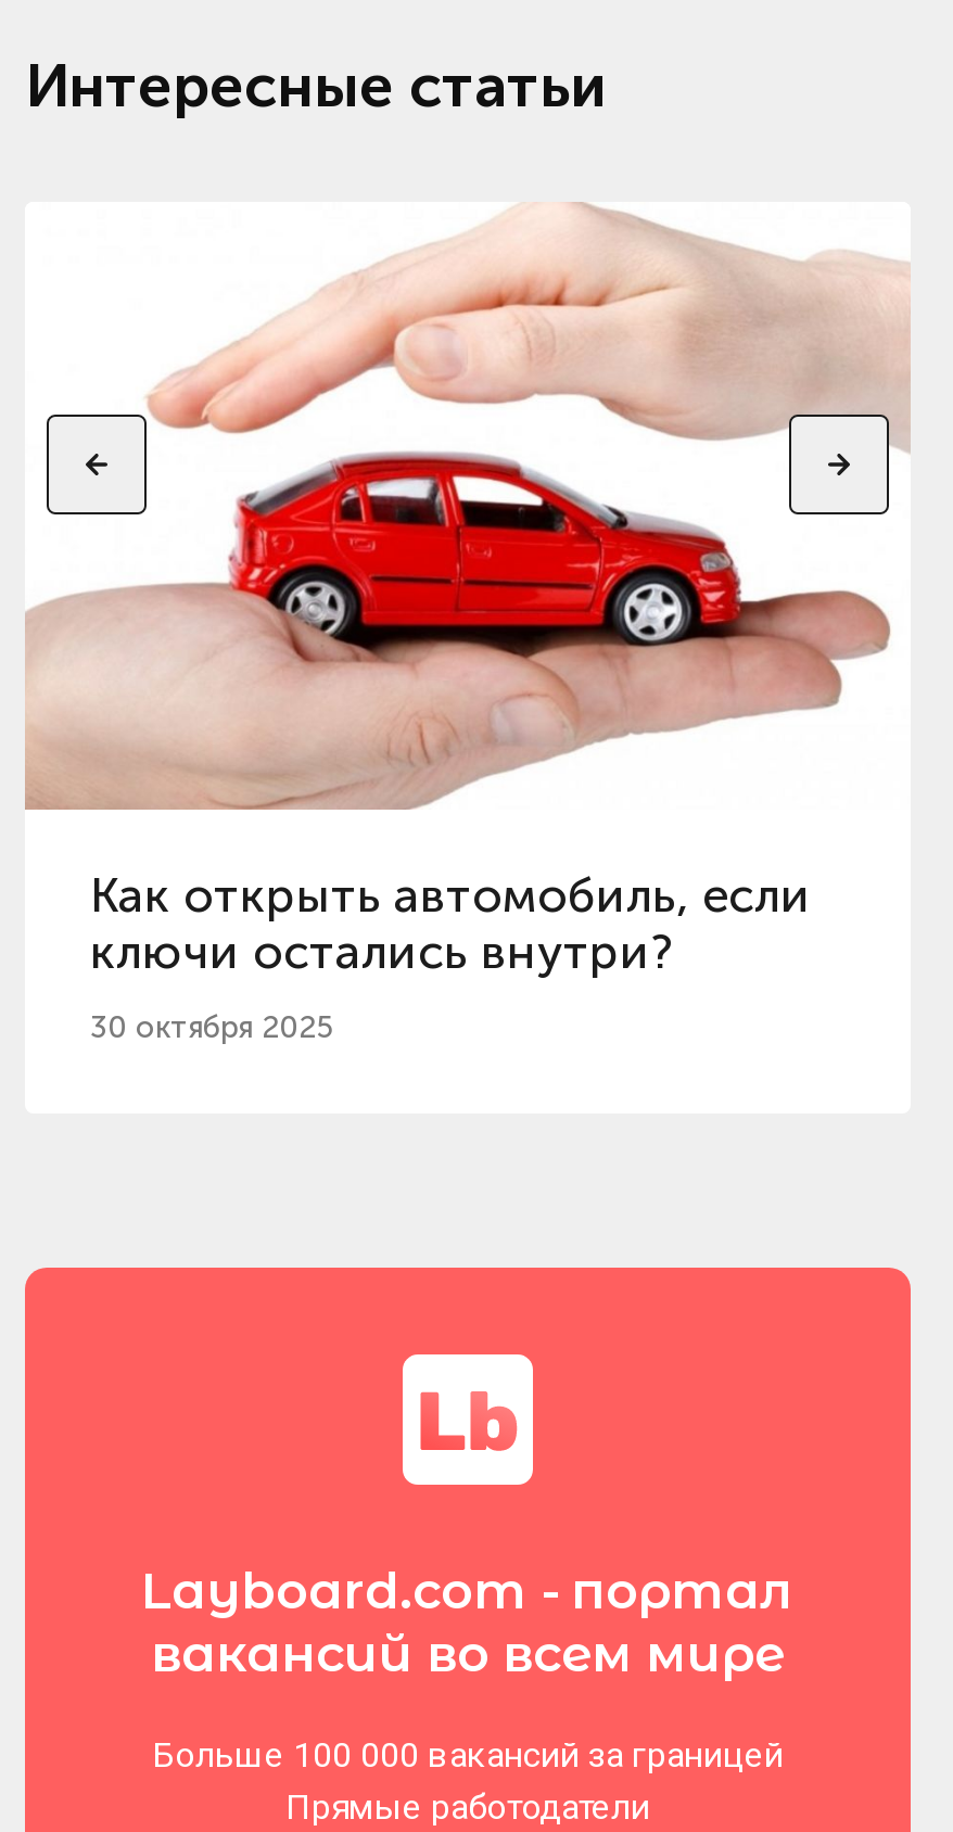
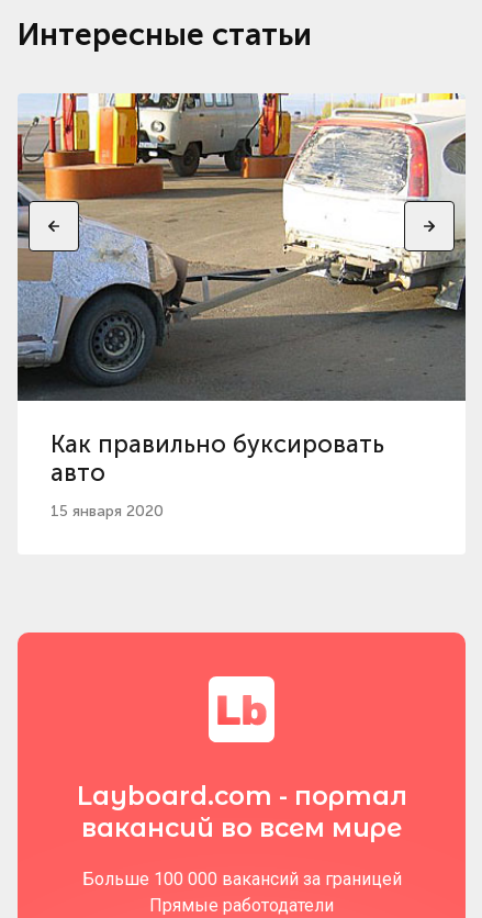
[25,202,911,980] [image] | Как открыть автомобиль, если | ключи остались внутри? -> [16,92,467,487] [image] | Как правильно буксировать | авто
[90,1008,333,1045] 30 октября 2025 -> [51,501,164,520] 15 января 2020

